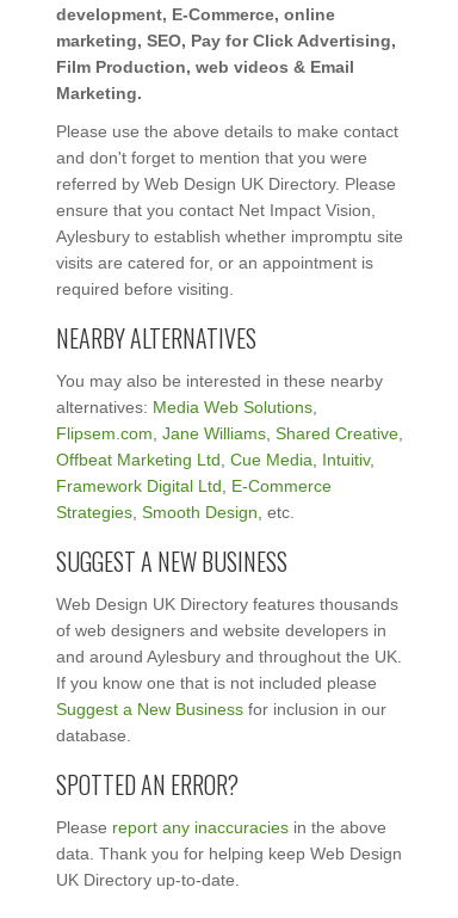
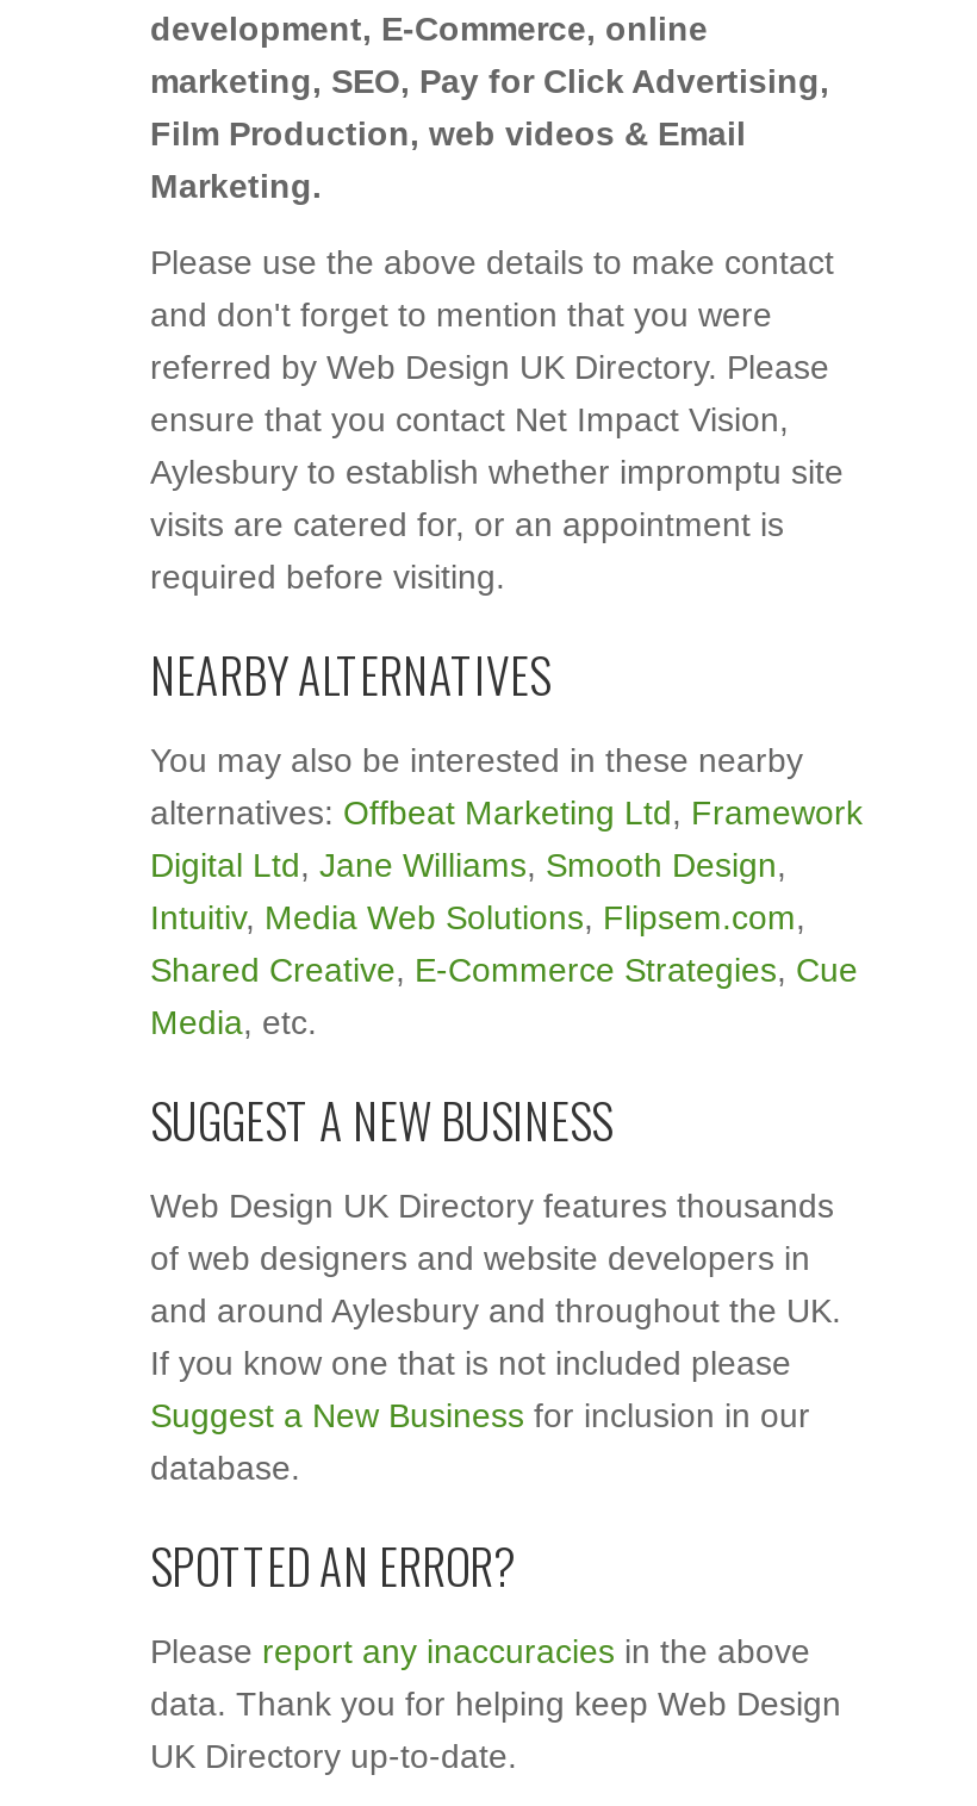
[56,397,403,521] alternatives: Media Web Solutions, | Flipsem.com, Jane Williams, Shared Creative, | Offbeat Marketing Ltd, Cue Media, Intuitiv, | Framework Digital Ltd, E-Commerce | Strategies, Smooth Design, etc. -> [150,793,863,1040] alternatives: Offbeat Marketing Ltd, Framework | Digital Ltd, Jane Williams, Smooth Design, | Intuitiv, Media Web Solutions, Flipsem.com, | Shared Creative, E-Commerce Strategies, Cue | Media, etc.

